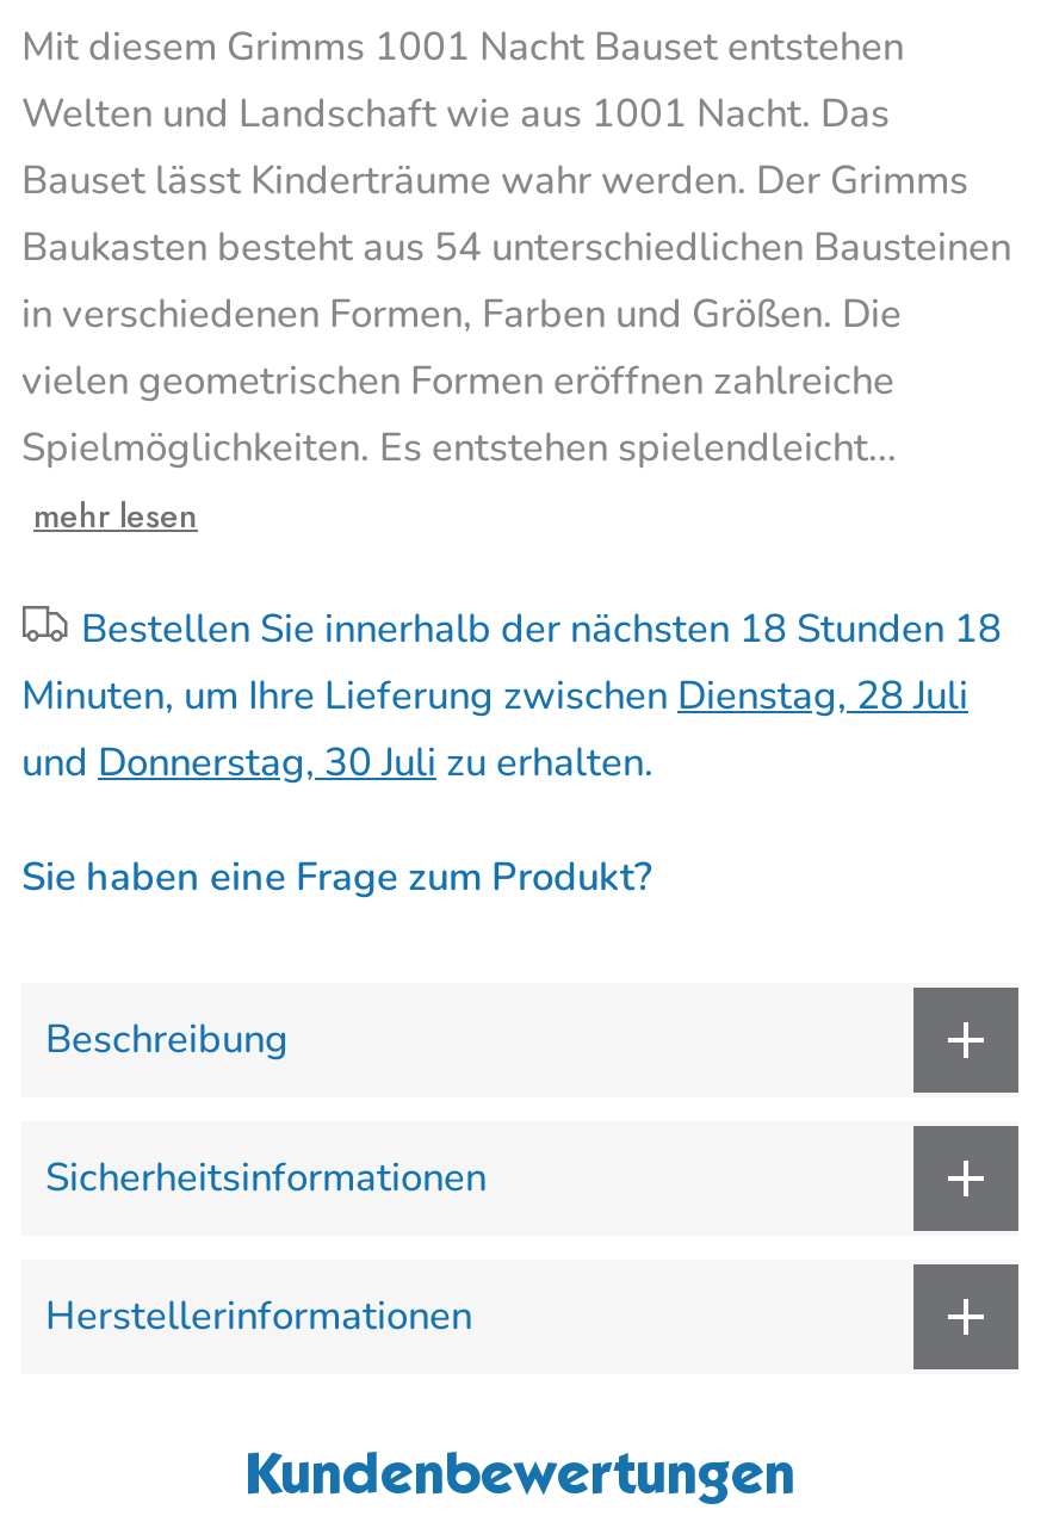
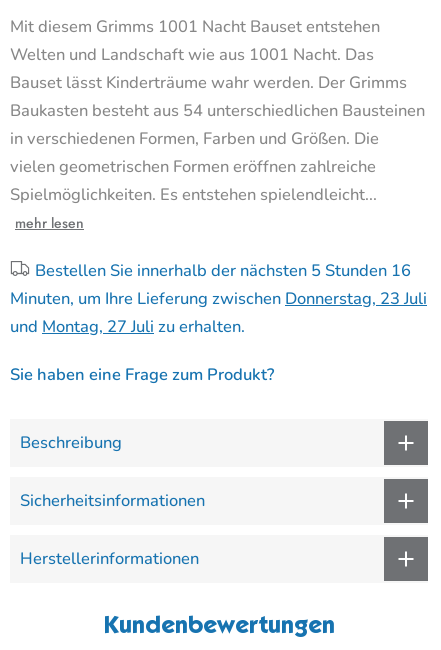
[81,601,1002,656] Bestellen Sie innerhalb der nächsten 18 Stunden 18 -> [35,259,411,282] Bestellen Sie innerhalb der nächsten 5 Stunden 16
[21,668,968,722] Minuten, um Ihre Lieferung zwischen Dienstag, 28 Juli -> [10,287,427,310] Minuten, um Ihre Lieferung zwischen Donnerstag, 23 Juli
[21,734,654,789] und Donnerstag, 30 Juli zu erhalten. -> [10,315,245,338] und Montag, 27 Juli zu erhalten.

